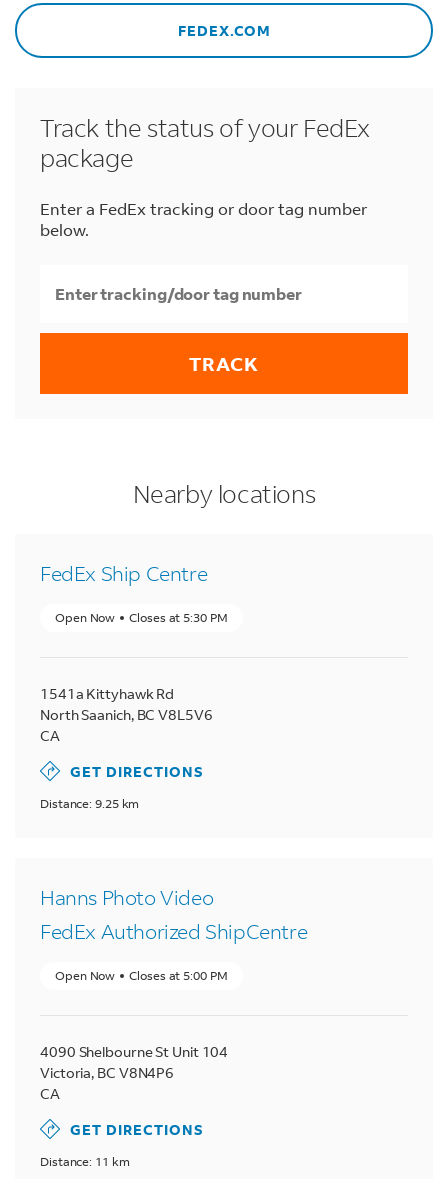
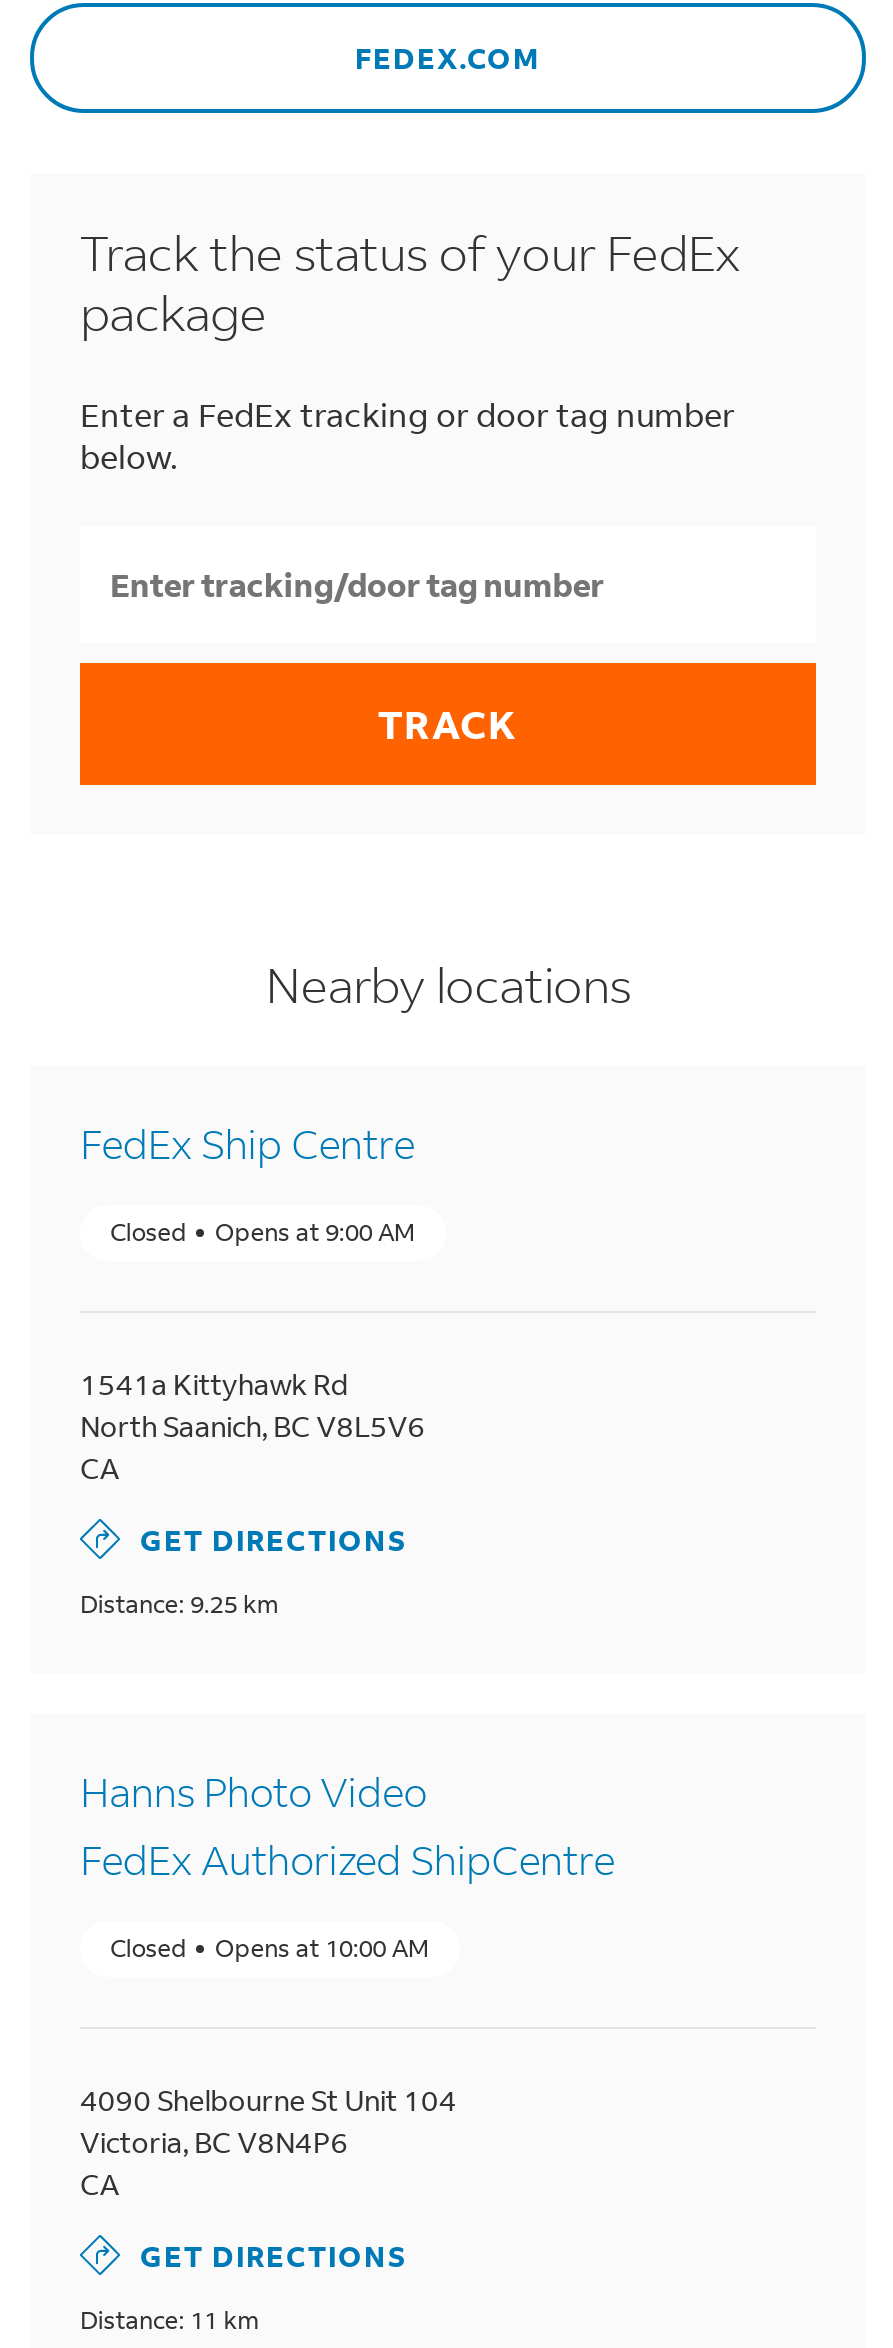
[55,610,227,625] Open Now | Closes at 5:30 PM -> [110,1217,416,1247] Closed | Opens at 9:00 AM
[55,968,227,983] Open Now | Closes at 5:00 PM -> [110,1933,429,1963] Closed | Opens at 10:00 AM

